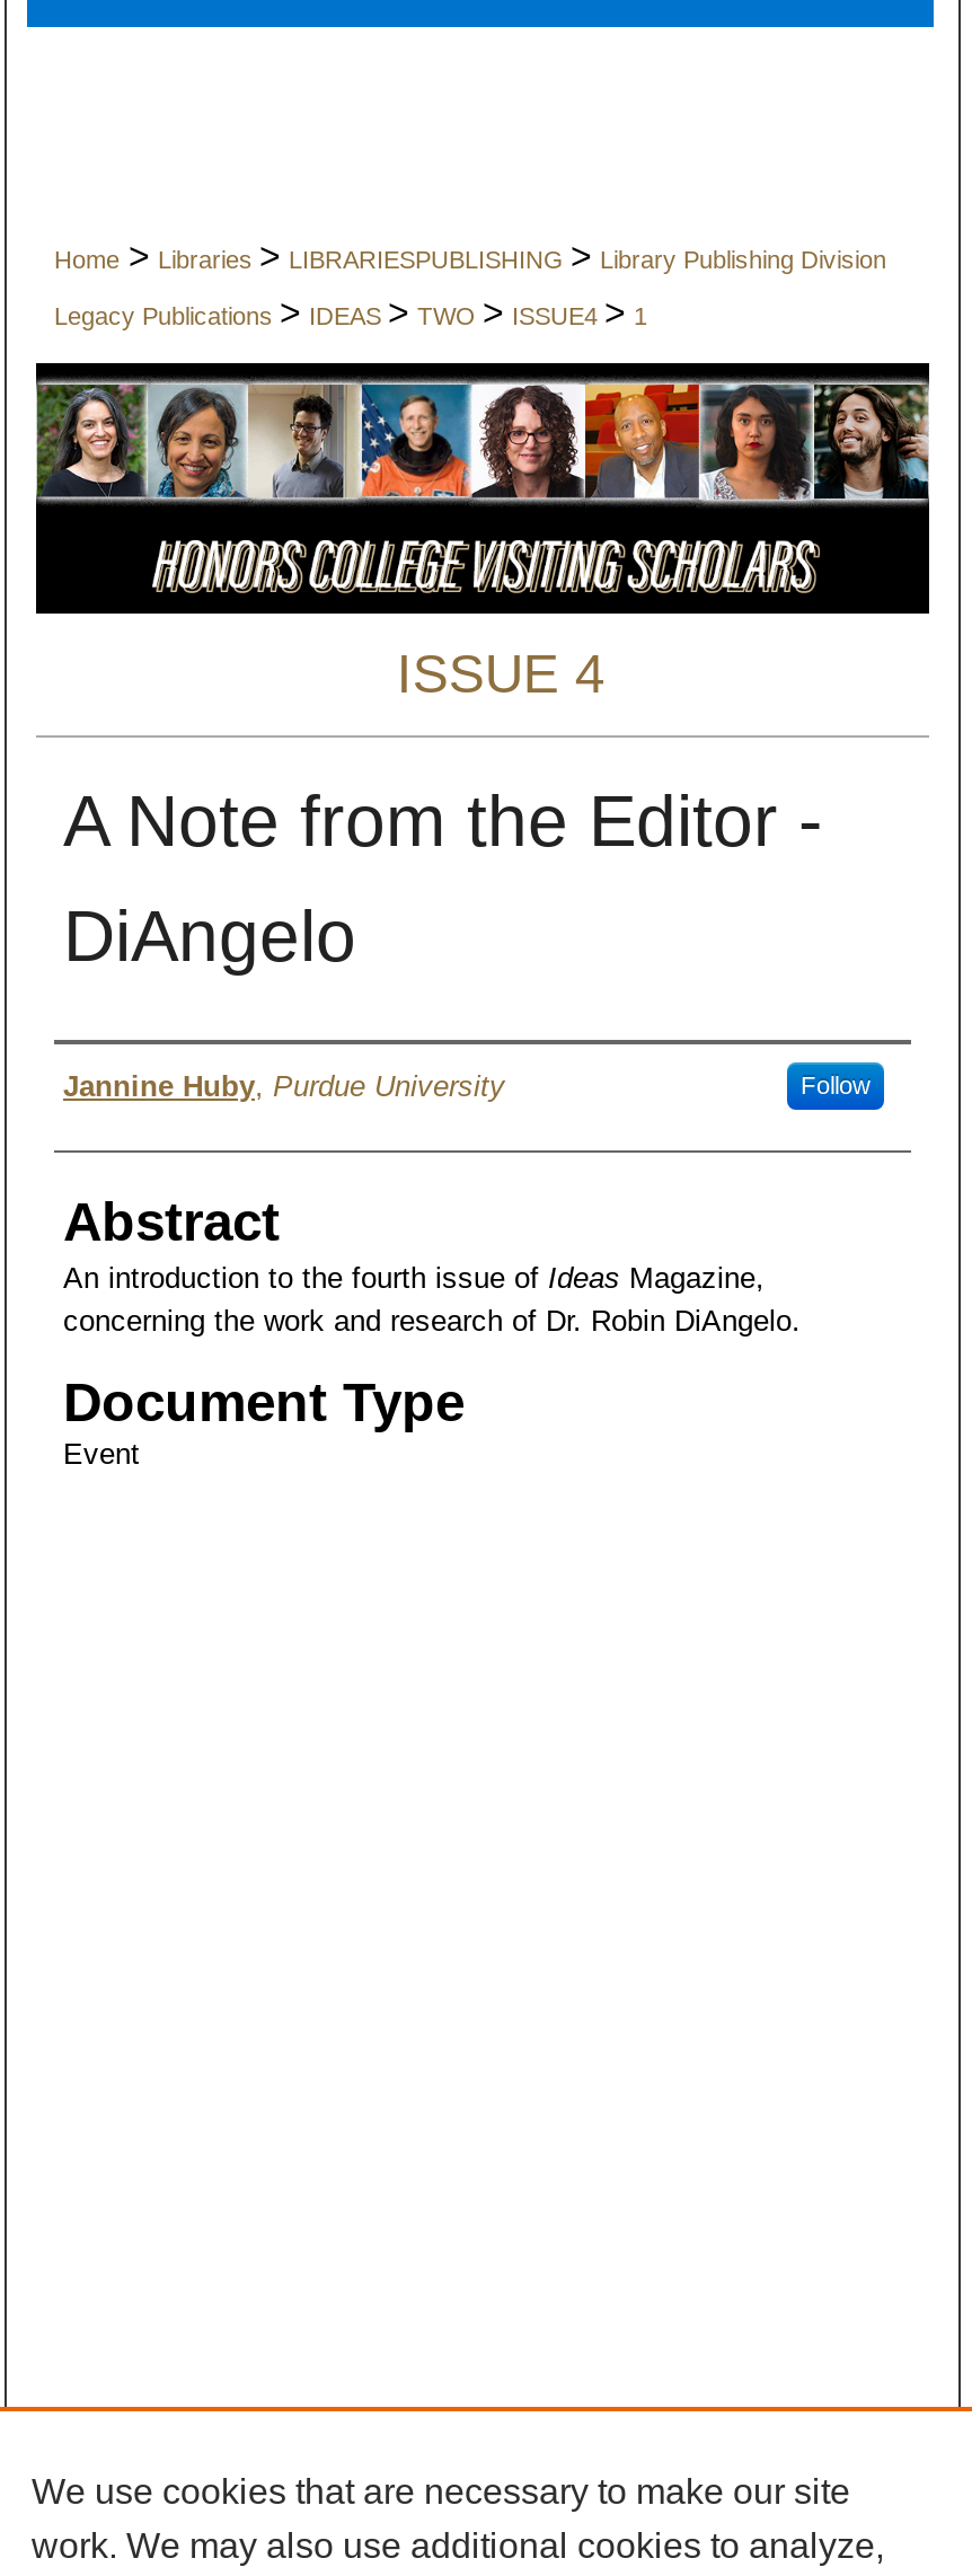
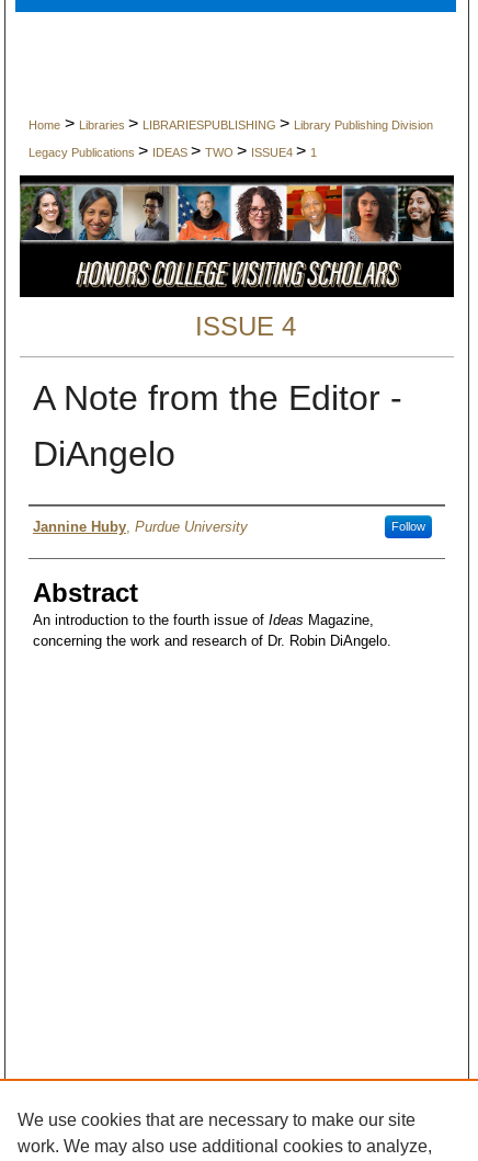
[63,1371,465,1470] Document Type | Event -> none

